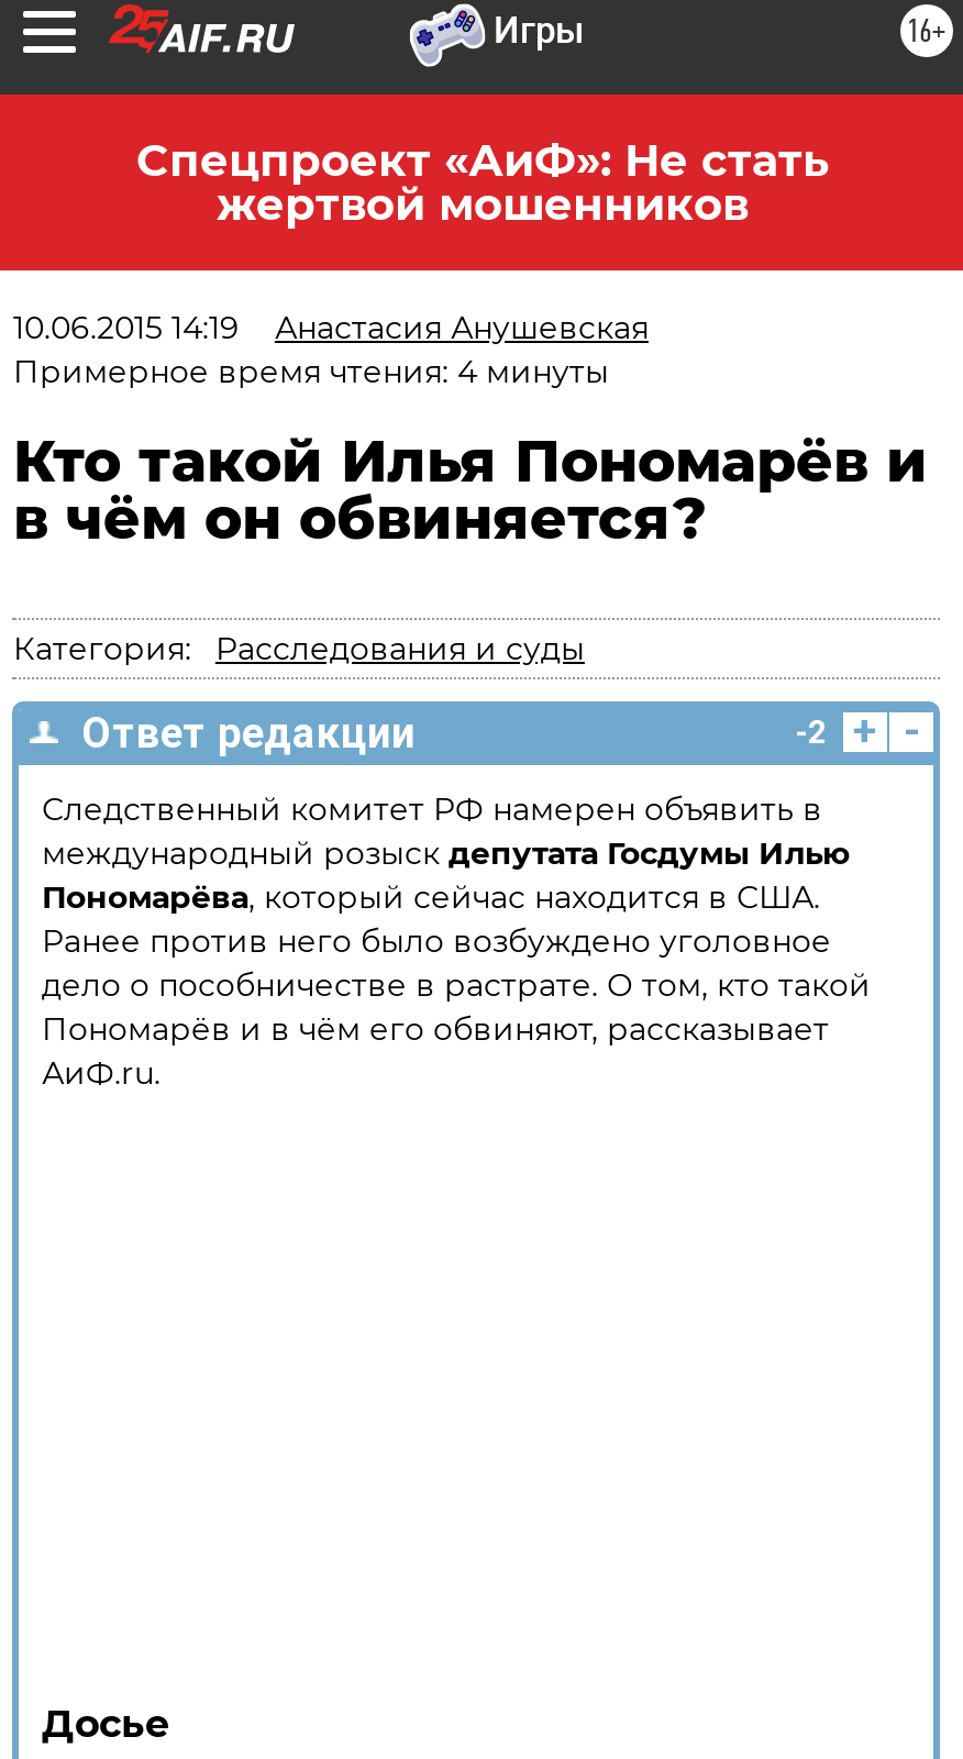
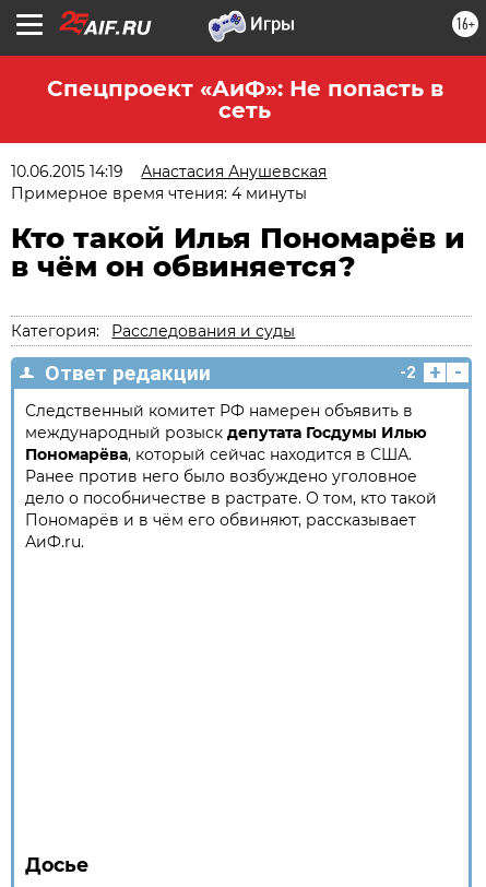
[136,134,829,231] Спецпроект «АиФ»: Не стать | жертвой мошенников -> [46,75,443,123] Спецпроект «АиФ»: Не попасть в | сеть

